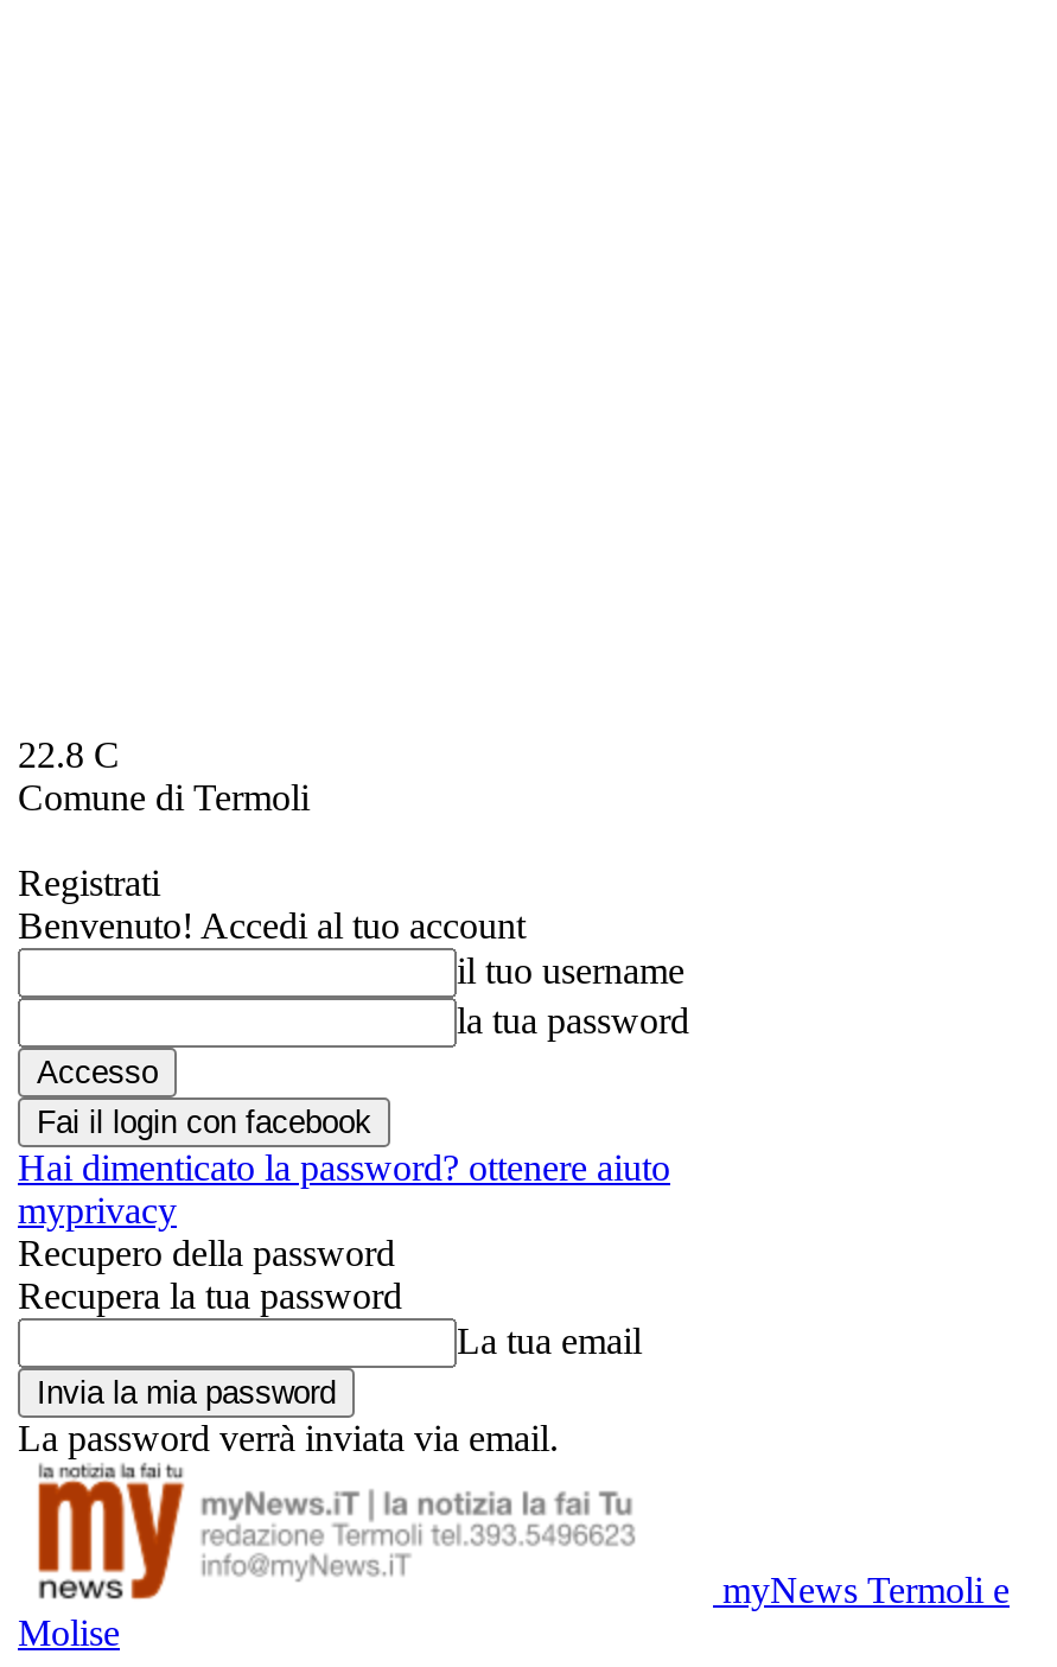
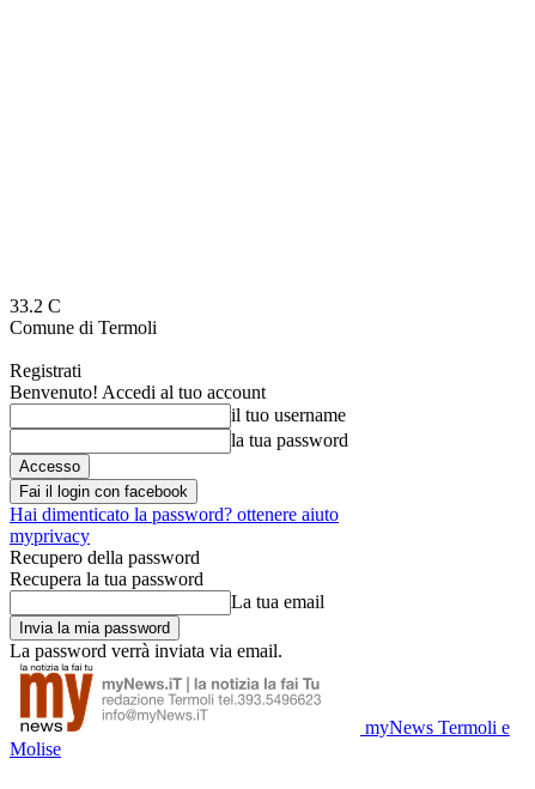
[18,734,120,775] 22.8 C -> [10,296,61,316] 33.2 C

